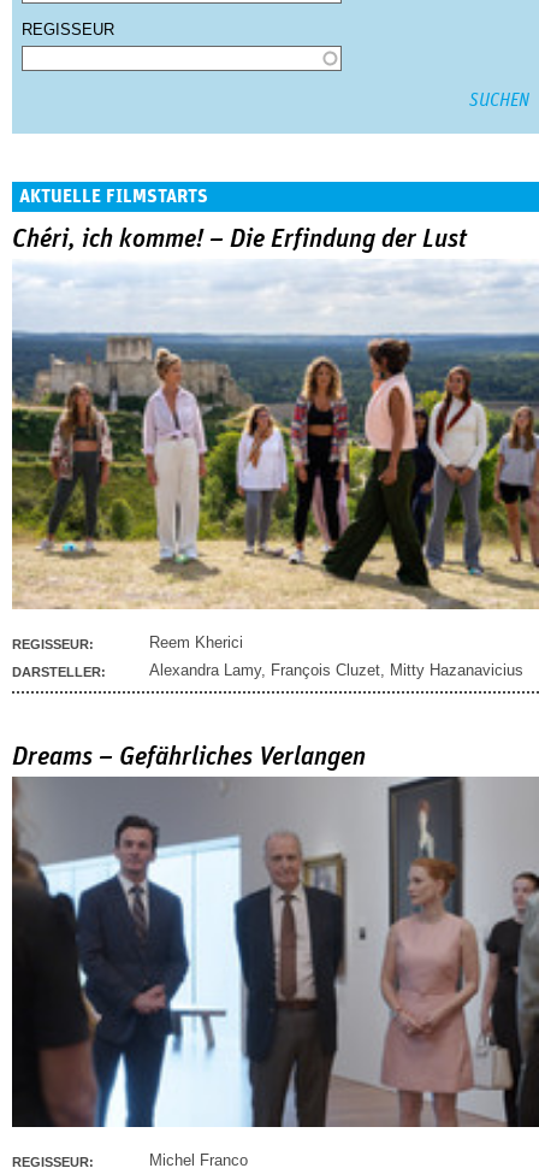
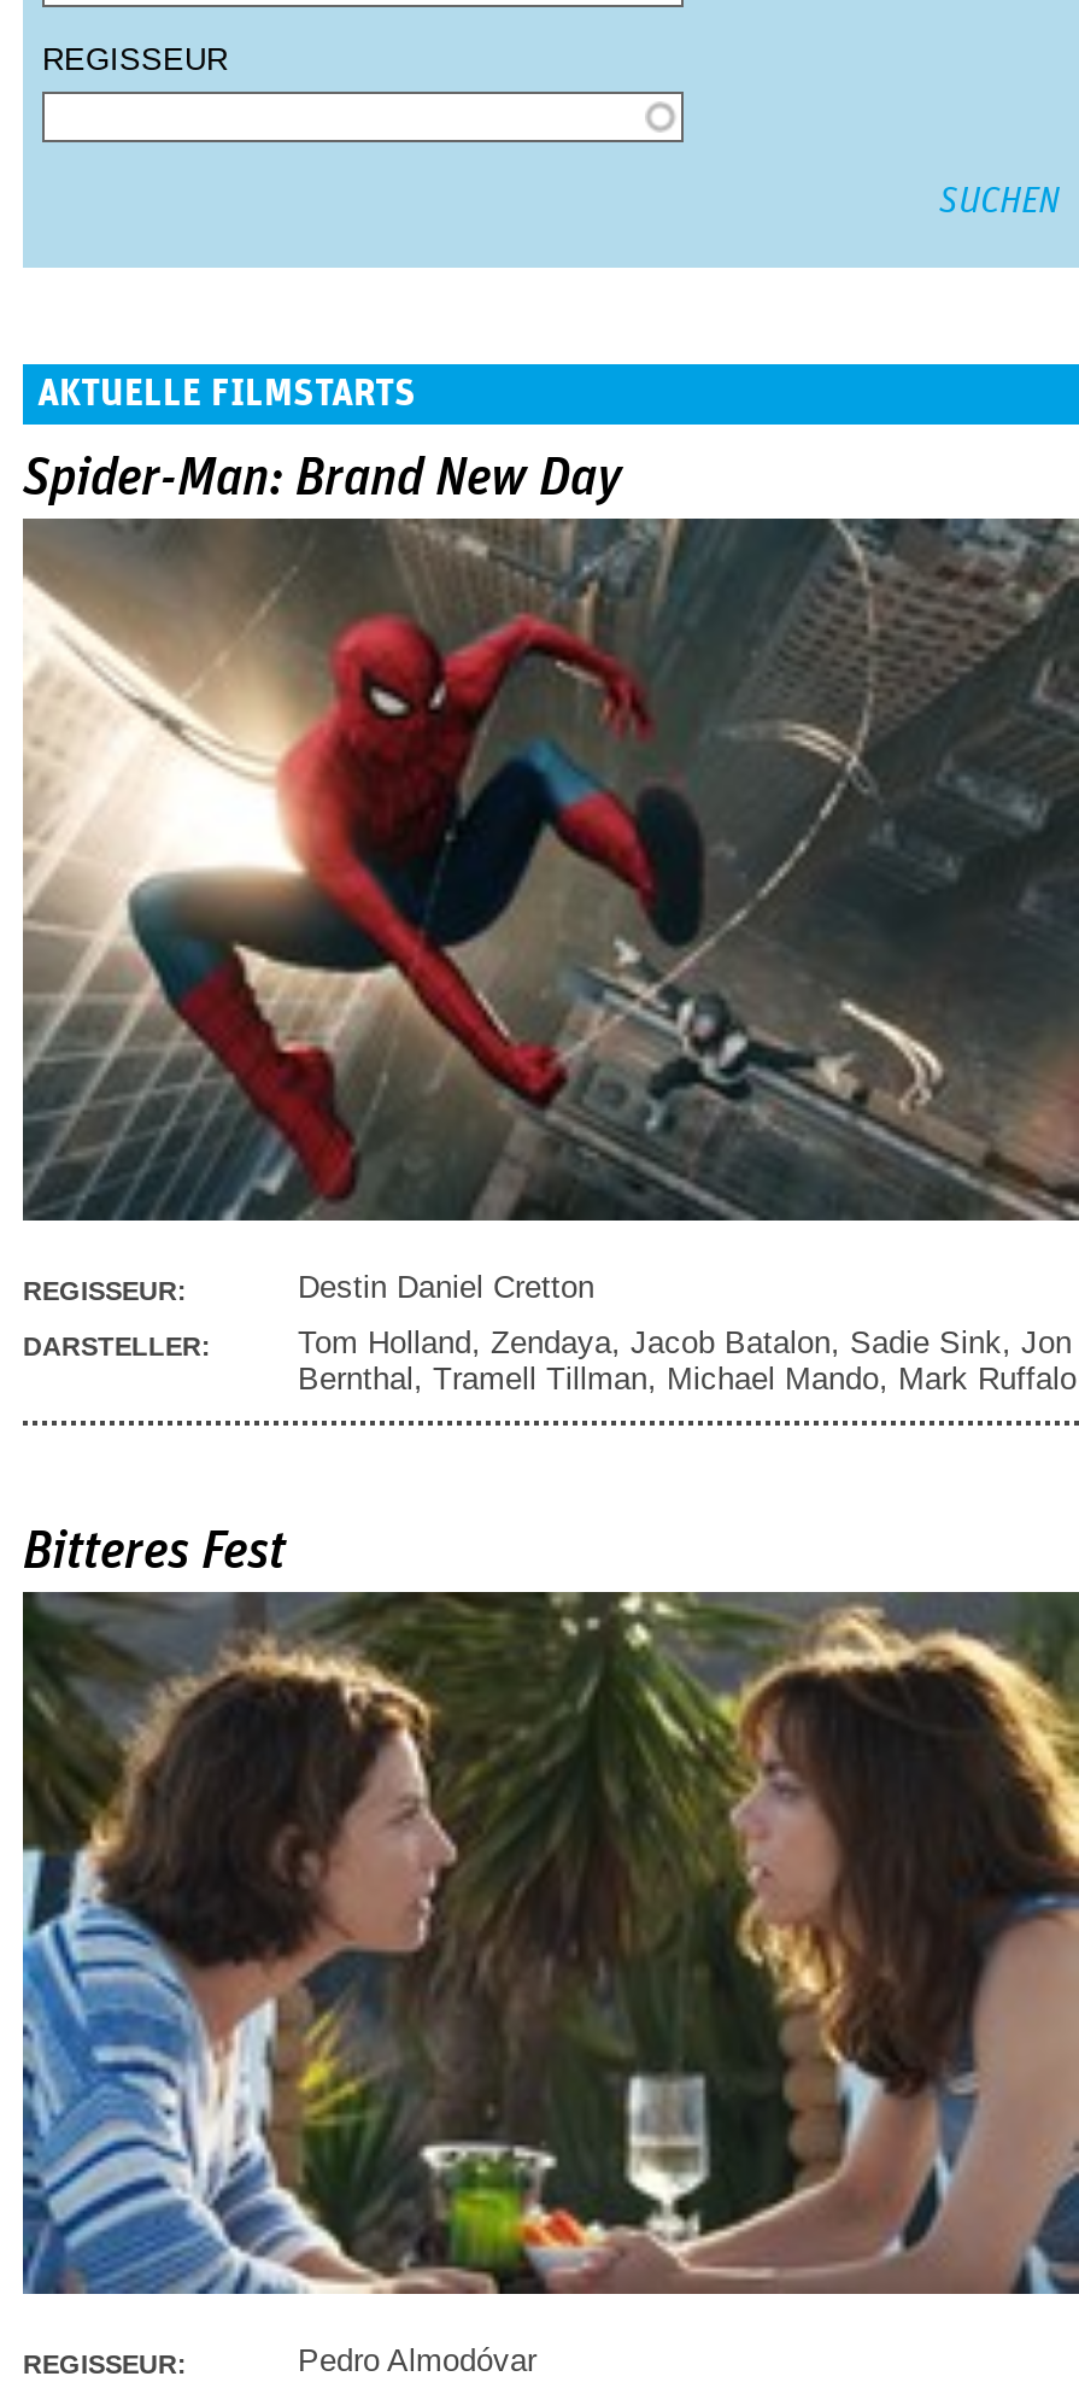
[12,227,467,253] Chéri, ich komme! – Die Erfindung der Lust -> [23,454,621,508] Spider-Man: Brand New Day
[11,259,535,652] [image] | Reem Kherici -> [20,516,1072,1306] [image] | Destin Daniel Cretton
[149,662,523,680] Alexandra Lamy, François Cluzet, Mitty Hazanavicius -> [298,1325,1077,1398] Tom Holland, Zendaya, Jacob Batalon, Sadie Sink, Jon | Bernthal, Tramell Tillman, Michael Mando, Mark Ruffalo
[12,745,366,771] Dreams – Gefährliches Verlangen -> [23,1528,286,1581] Bitteres Fest
[11,777,535,1170] [image] | Michel Franco -> [20,1592,1072,2379] [image] | Pedro Almodóvar

